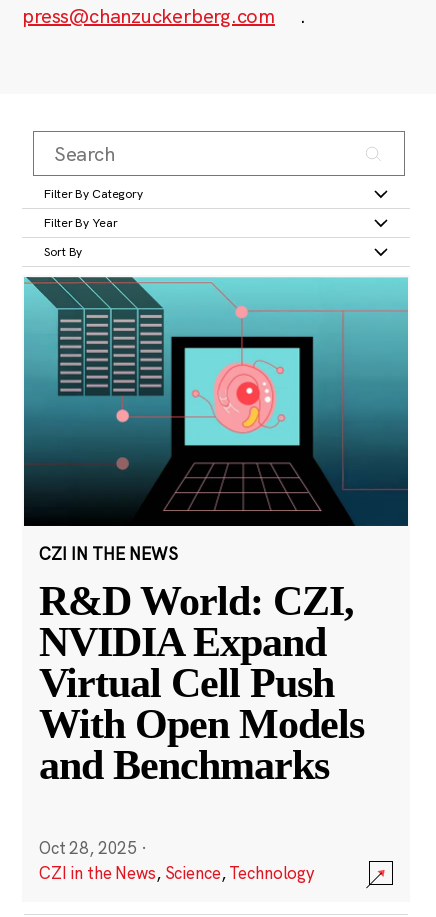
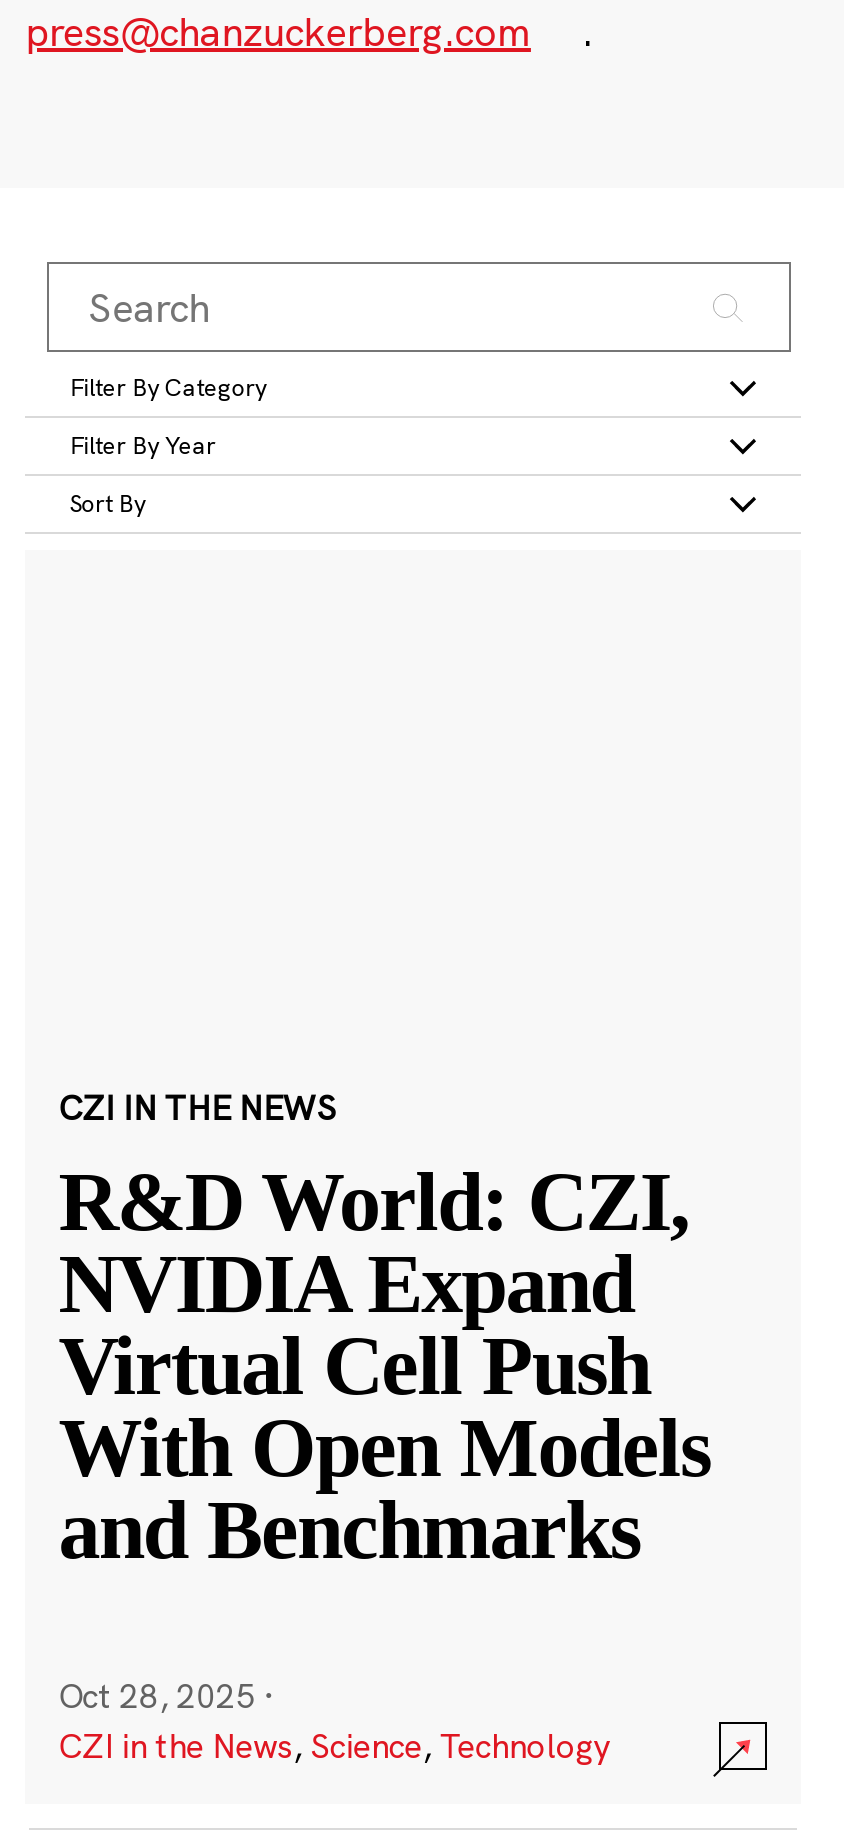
[23,276,409,527] [image] -> none

